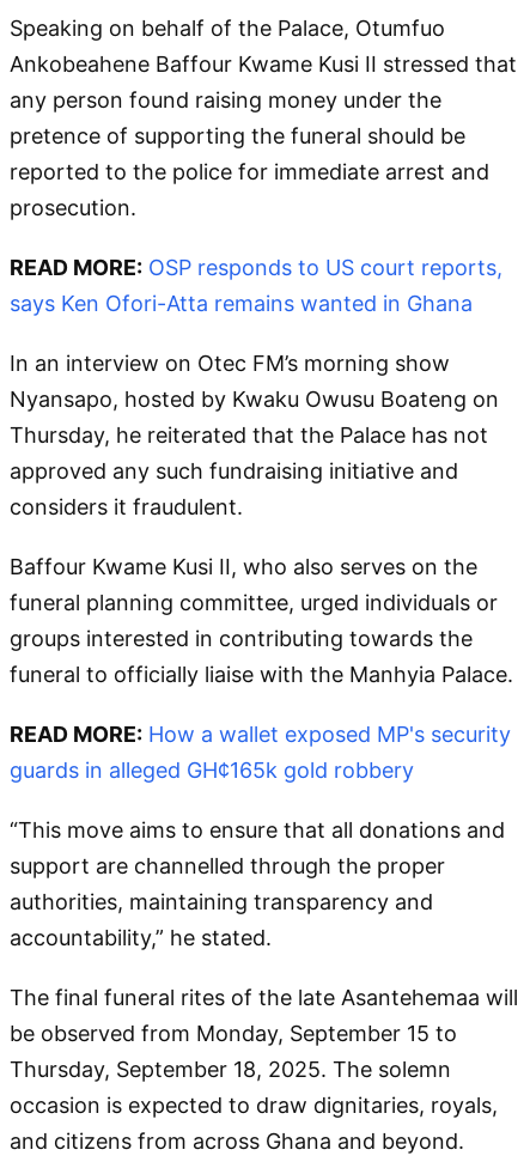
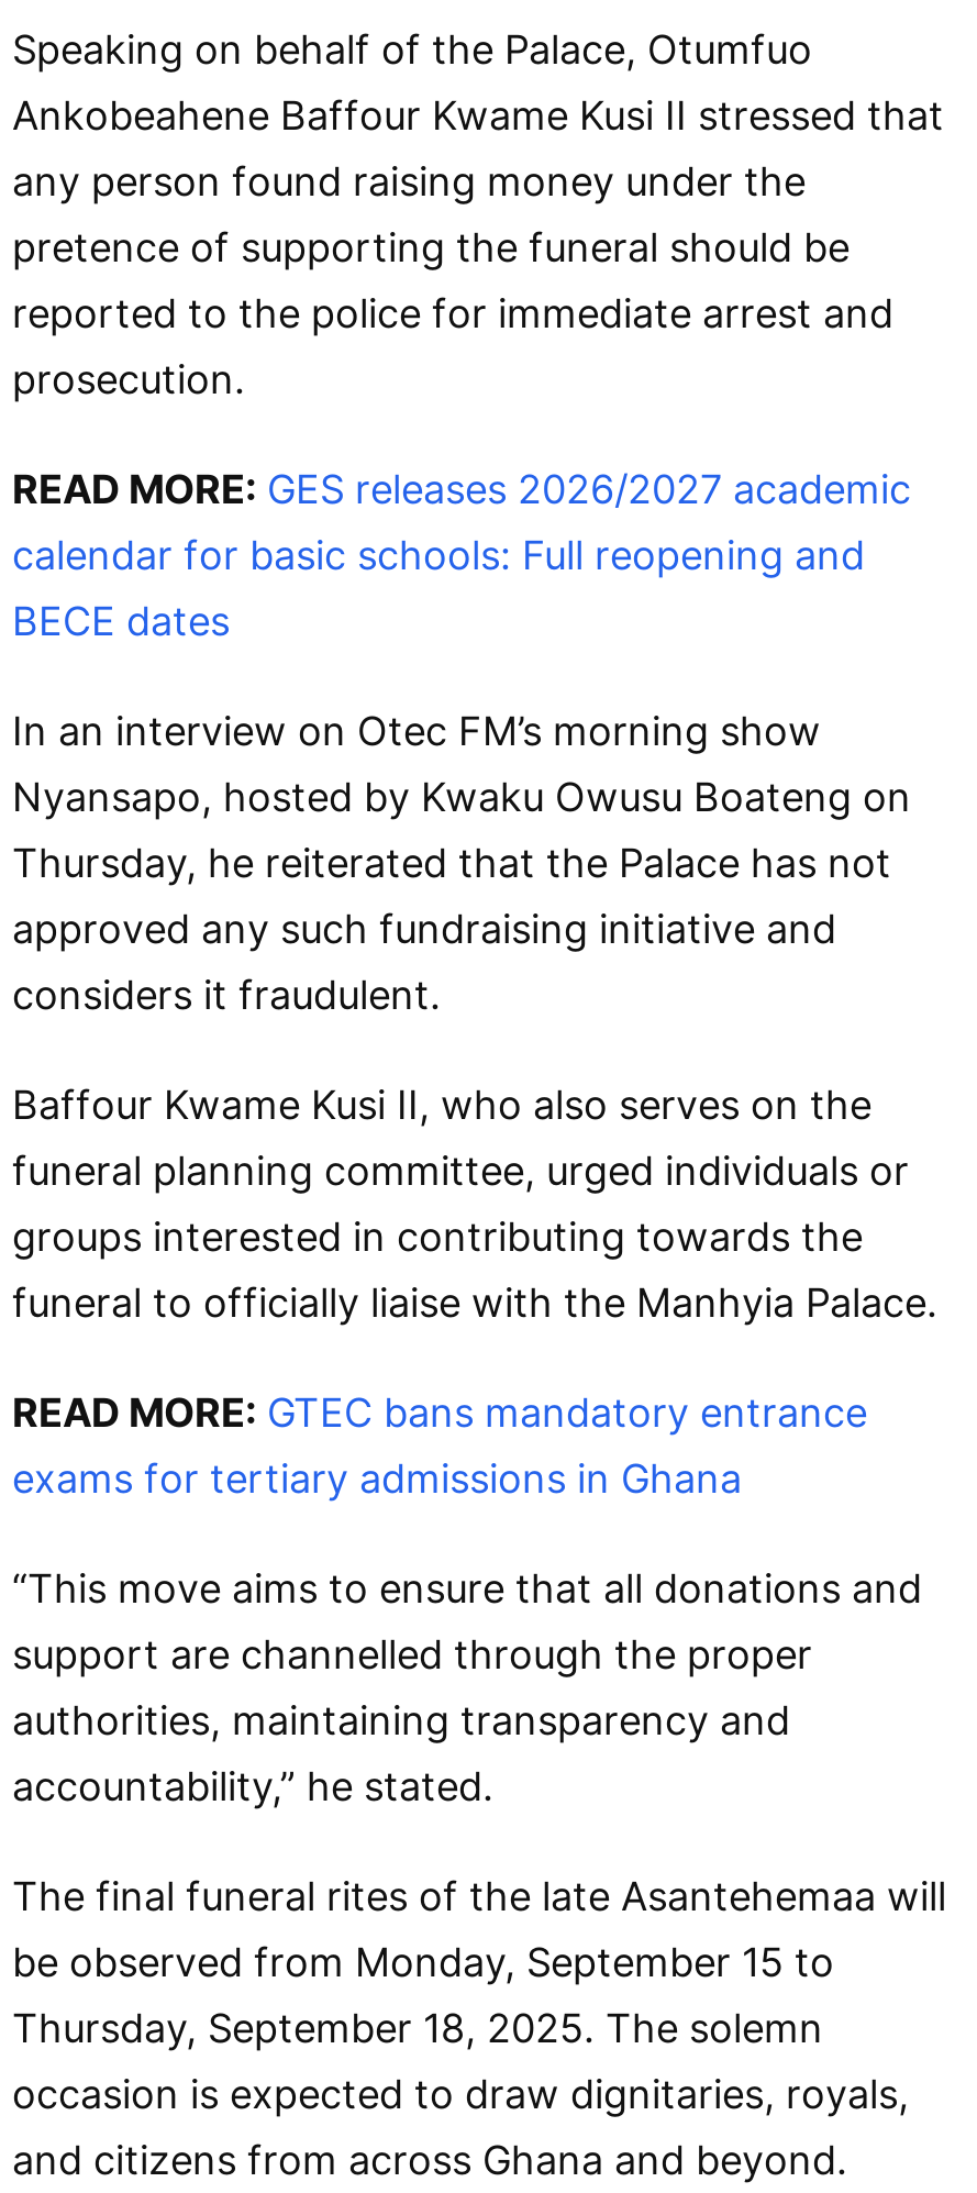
[10,255,502,316] READ MORE: OSP responds to US court reports, | says Ken Ofori-Atta remains wanted in Ghana -> [12,466,911,644] READ MORE: GES releases 2026/2027 academic | calendar for basic schools: Full reopening and | BECE dates
[10,722,511,783] READ MORE: How a wallet exposed MP's security | guards in alleged GH¢165k gold robbery -> [12,1389,867,1501] READ MORE: GTEC bans mandatory entrance | exams for tertiary admissions in Ghana

